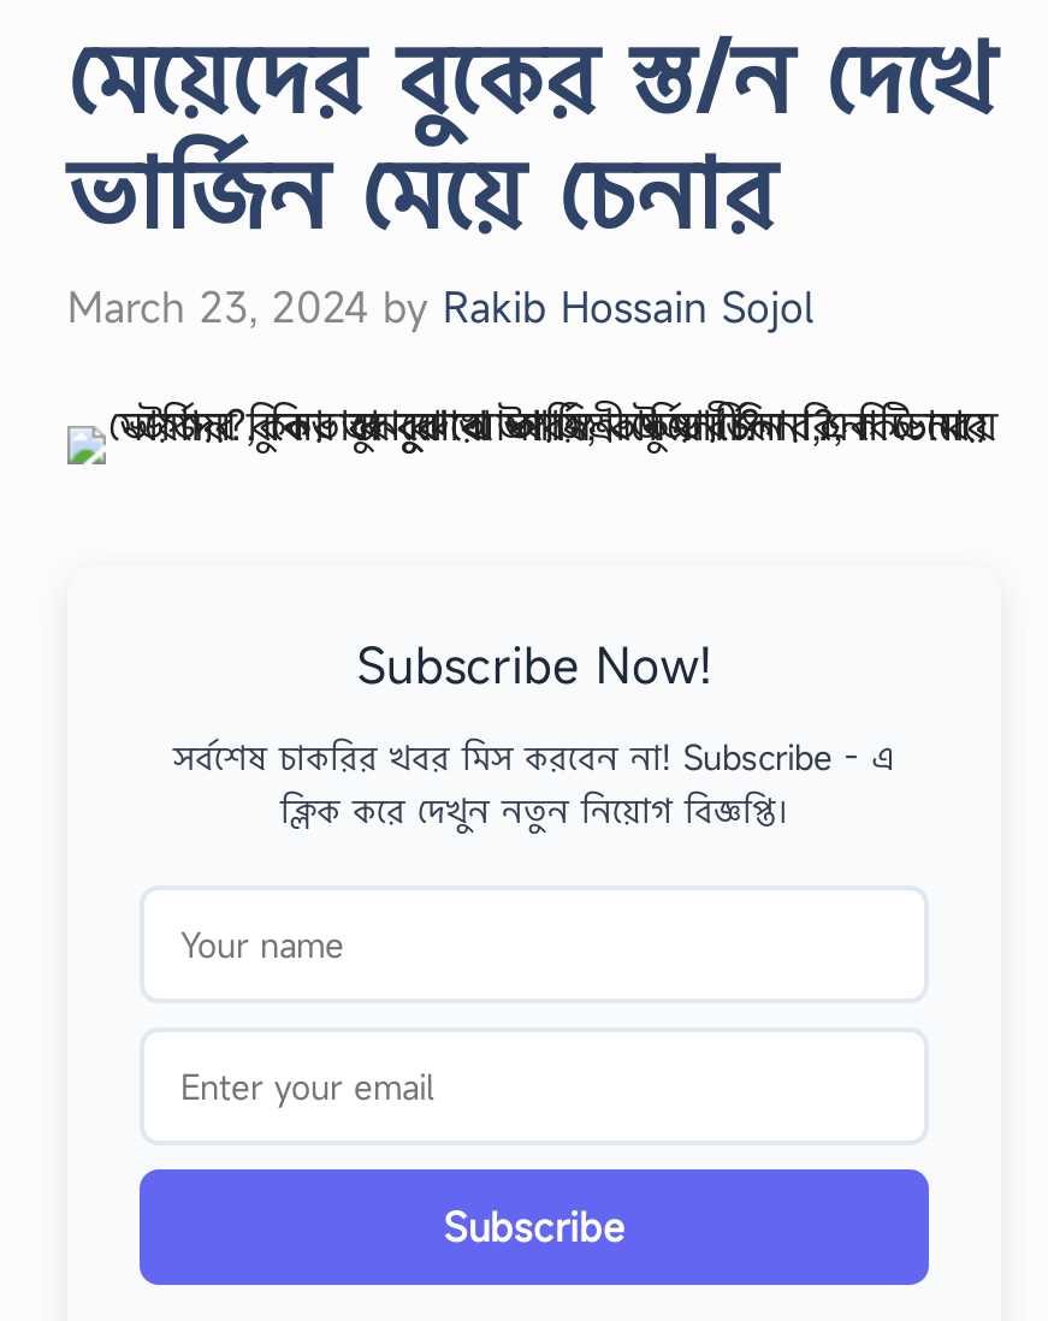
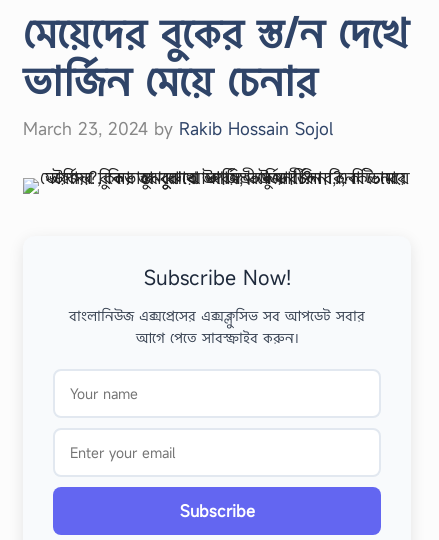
[173,734,895,833] সর্বশেষ চাকরির খবর মিস করবেন না! Subscribe - এ | ক্লিক করে দেখুন নতুন নিয়োগ বিজ্ঞপ্তি। -> [69,306,365,347] বাংলানিউজ এক্সপ্রেসের এক্সক্লুসিভ সব আপডেট সবার | আগে পেতে সাবস্ক্রাইব করুন।

